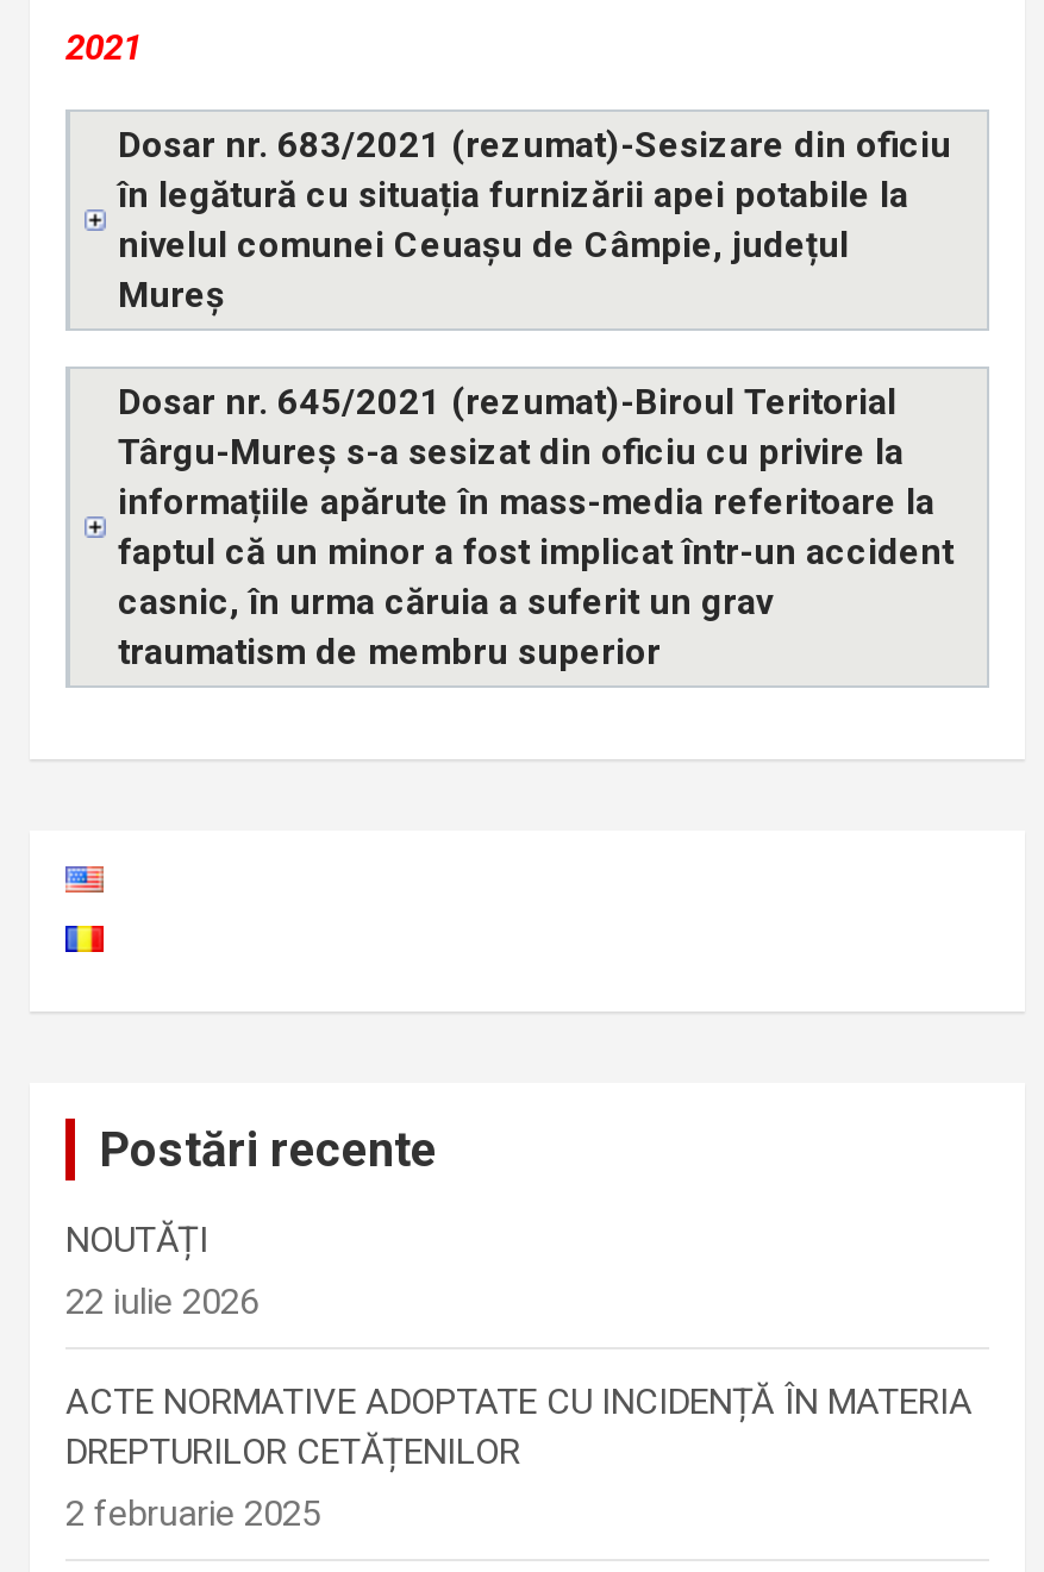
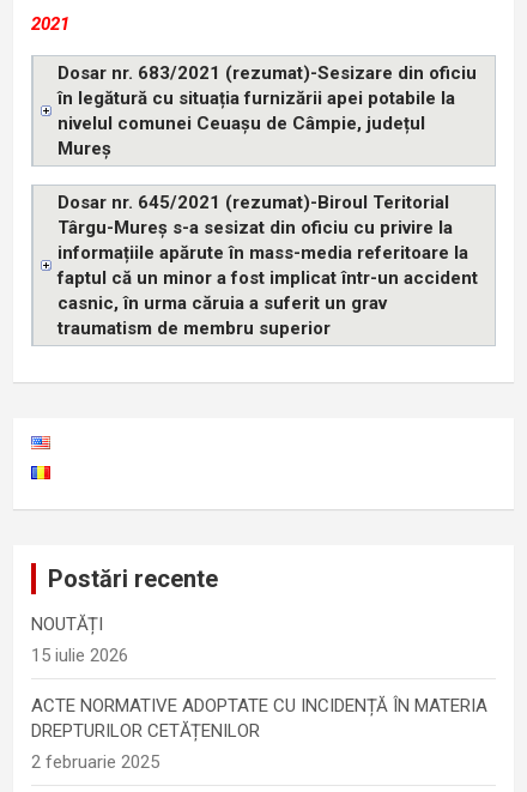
[65,1280,258,1323] 22 iulie 2026 -> [31,644,128,666] 15 iulie 2026

